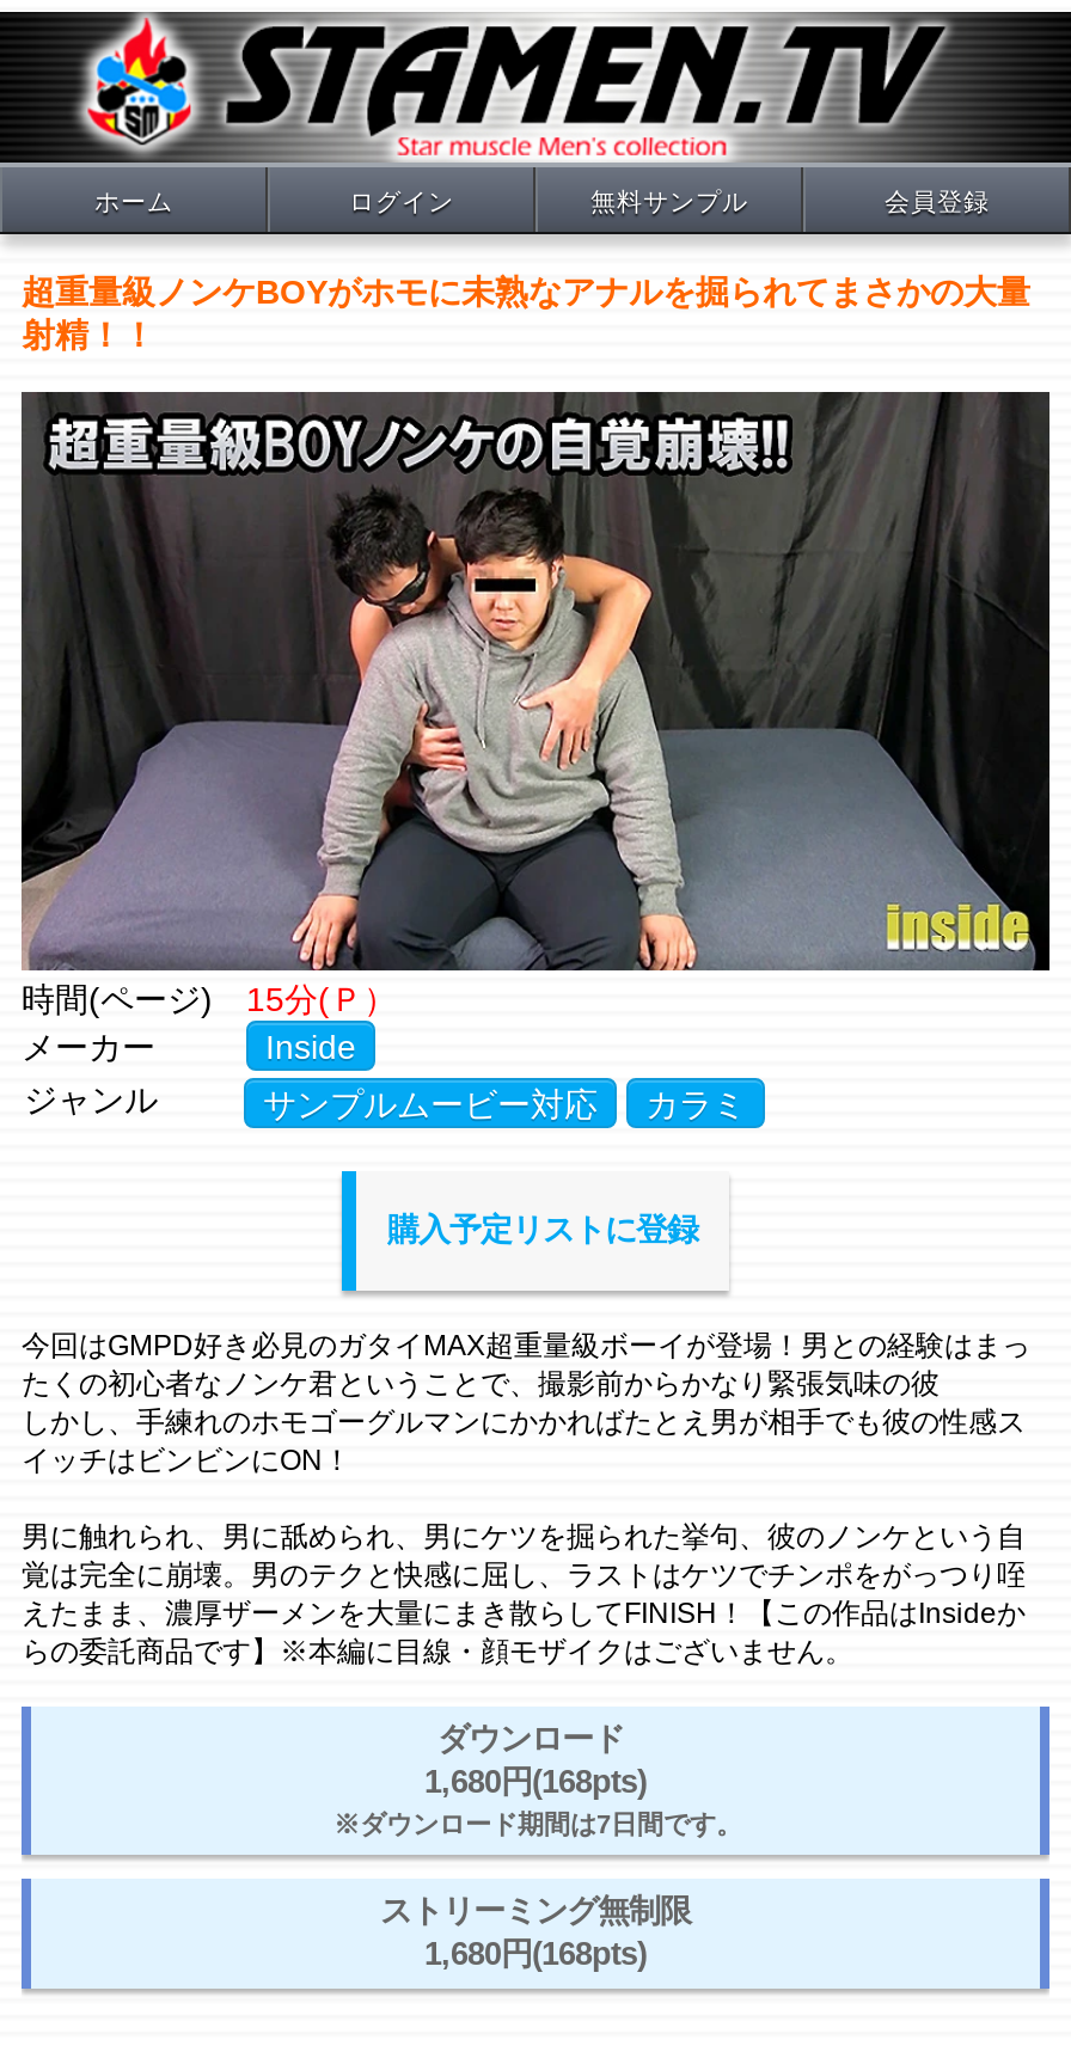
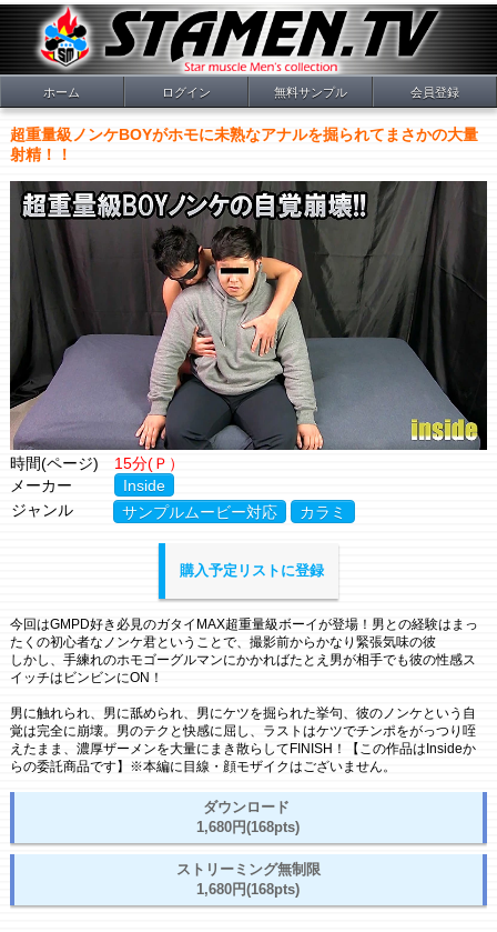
[333,1810,738,1839] ※ダウンロード期間は7日間です。 -> none

